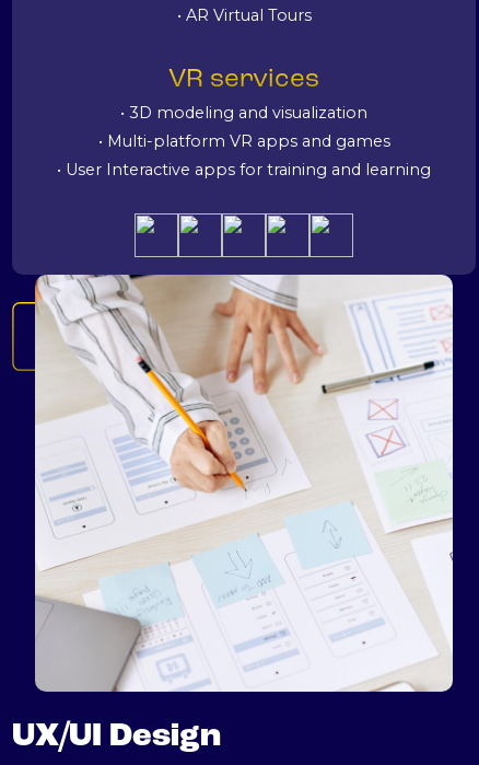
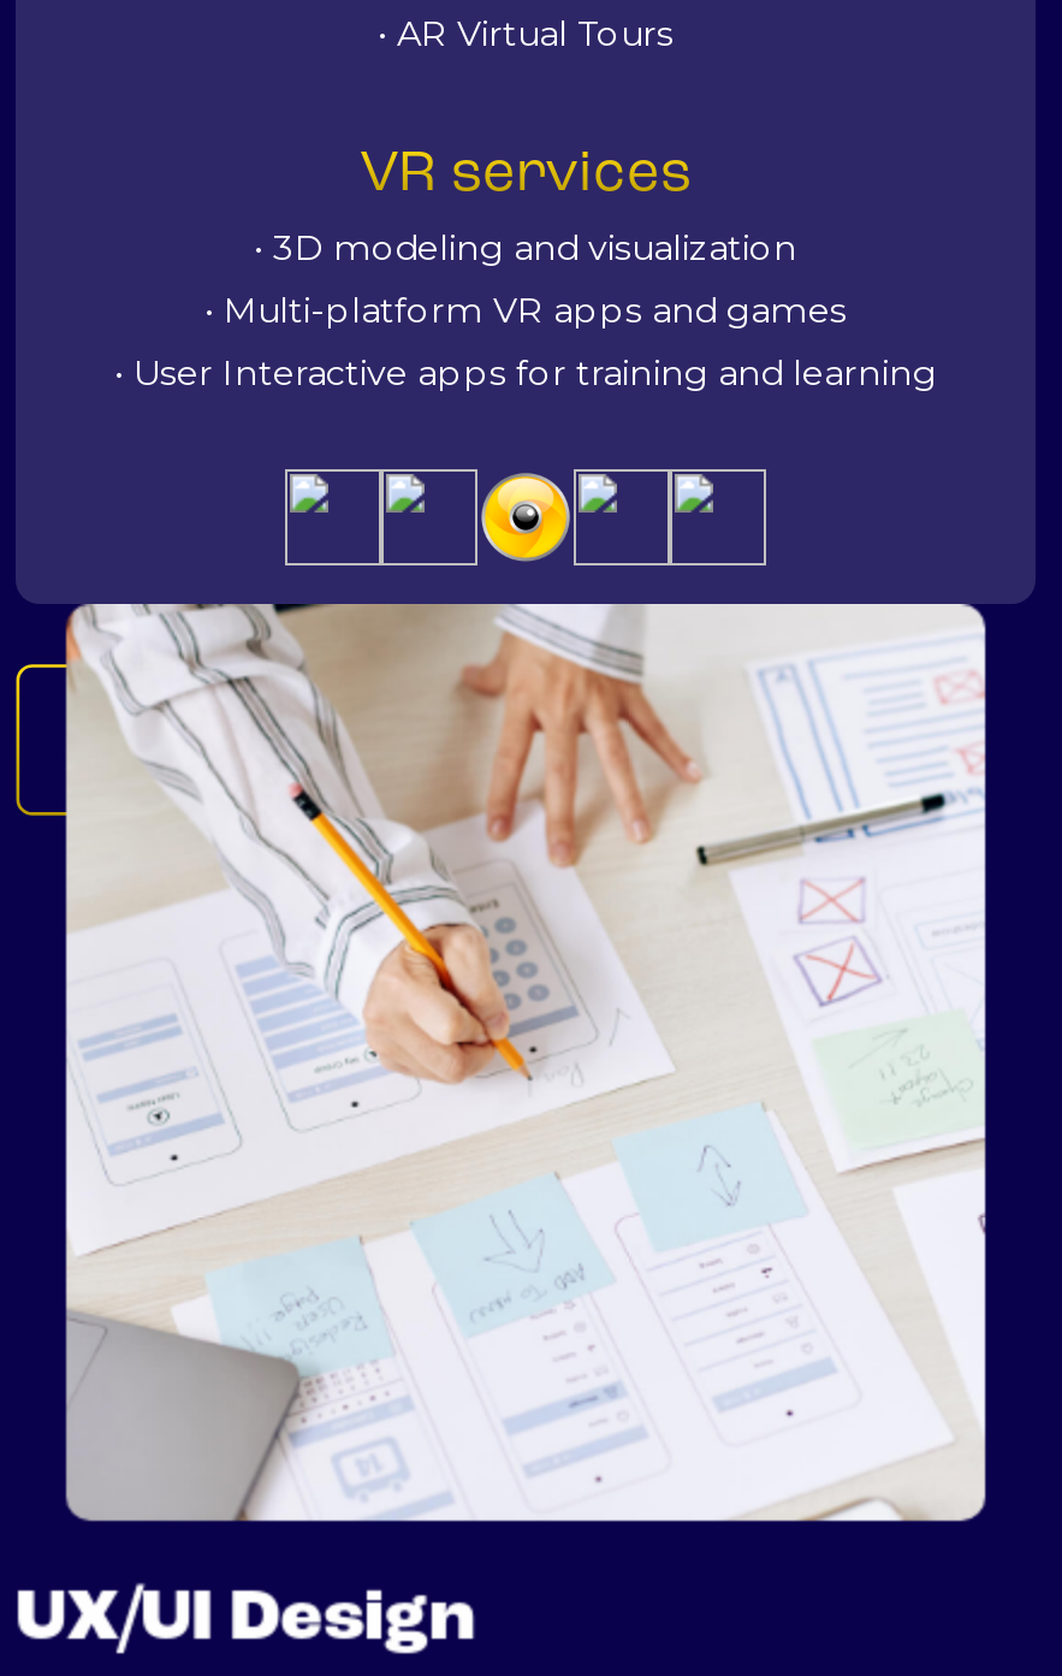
[221,212,267,258] [image] -> [477,469,571,565] [image]

